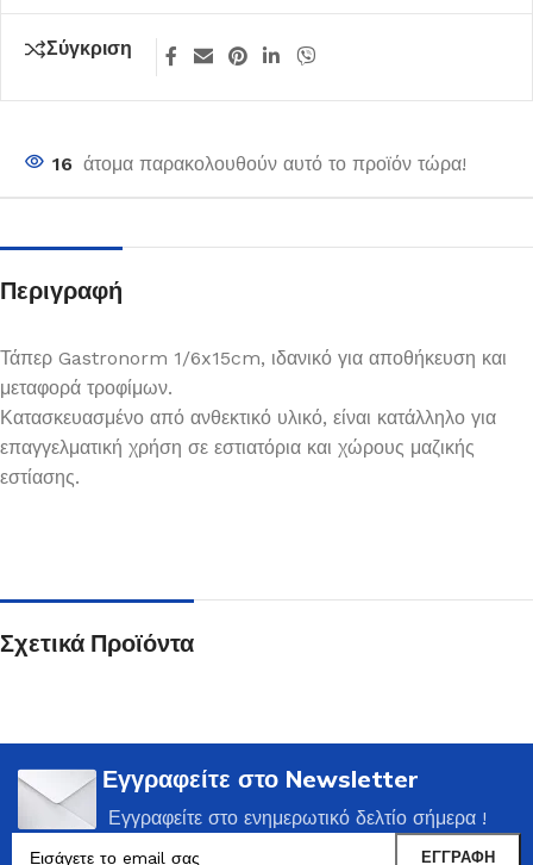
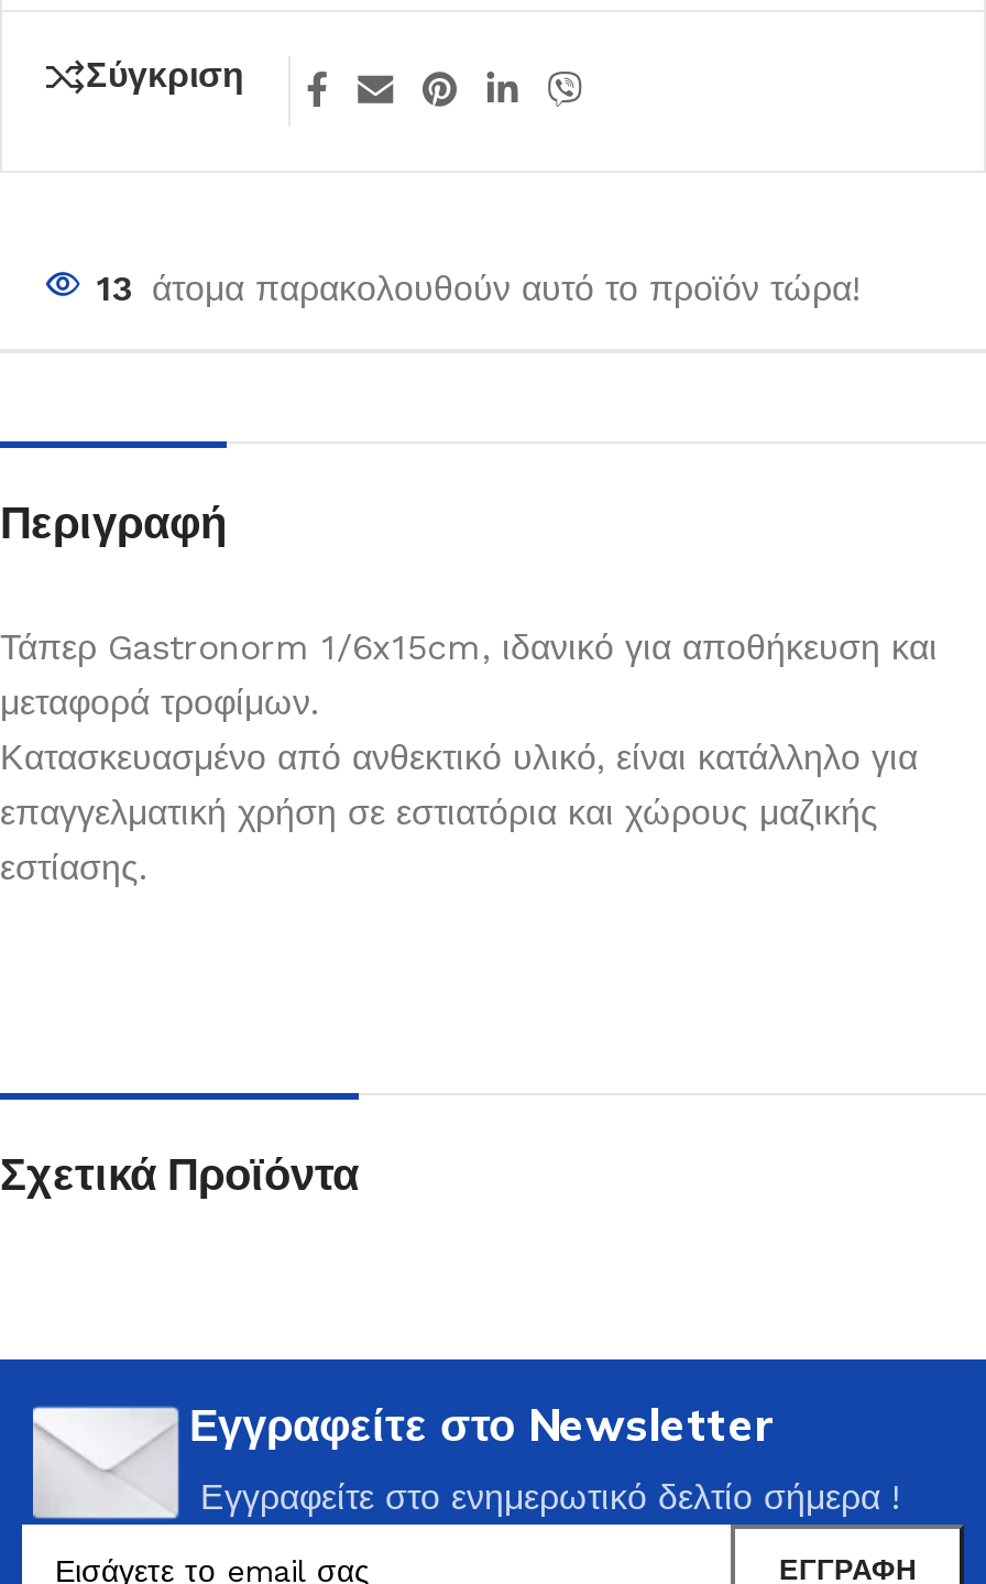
[52,152,466,175] 16 άτομα παρακολουθούν αυτό το προϊόν τώρα! -> [97,267,861,309] 13 άτομα παρακολουθούν αυτό το προϊόν τώρα!

